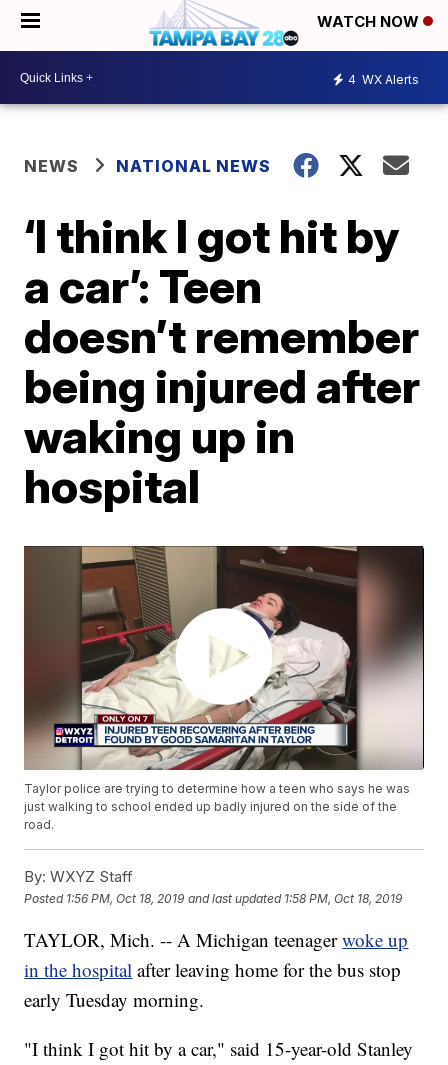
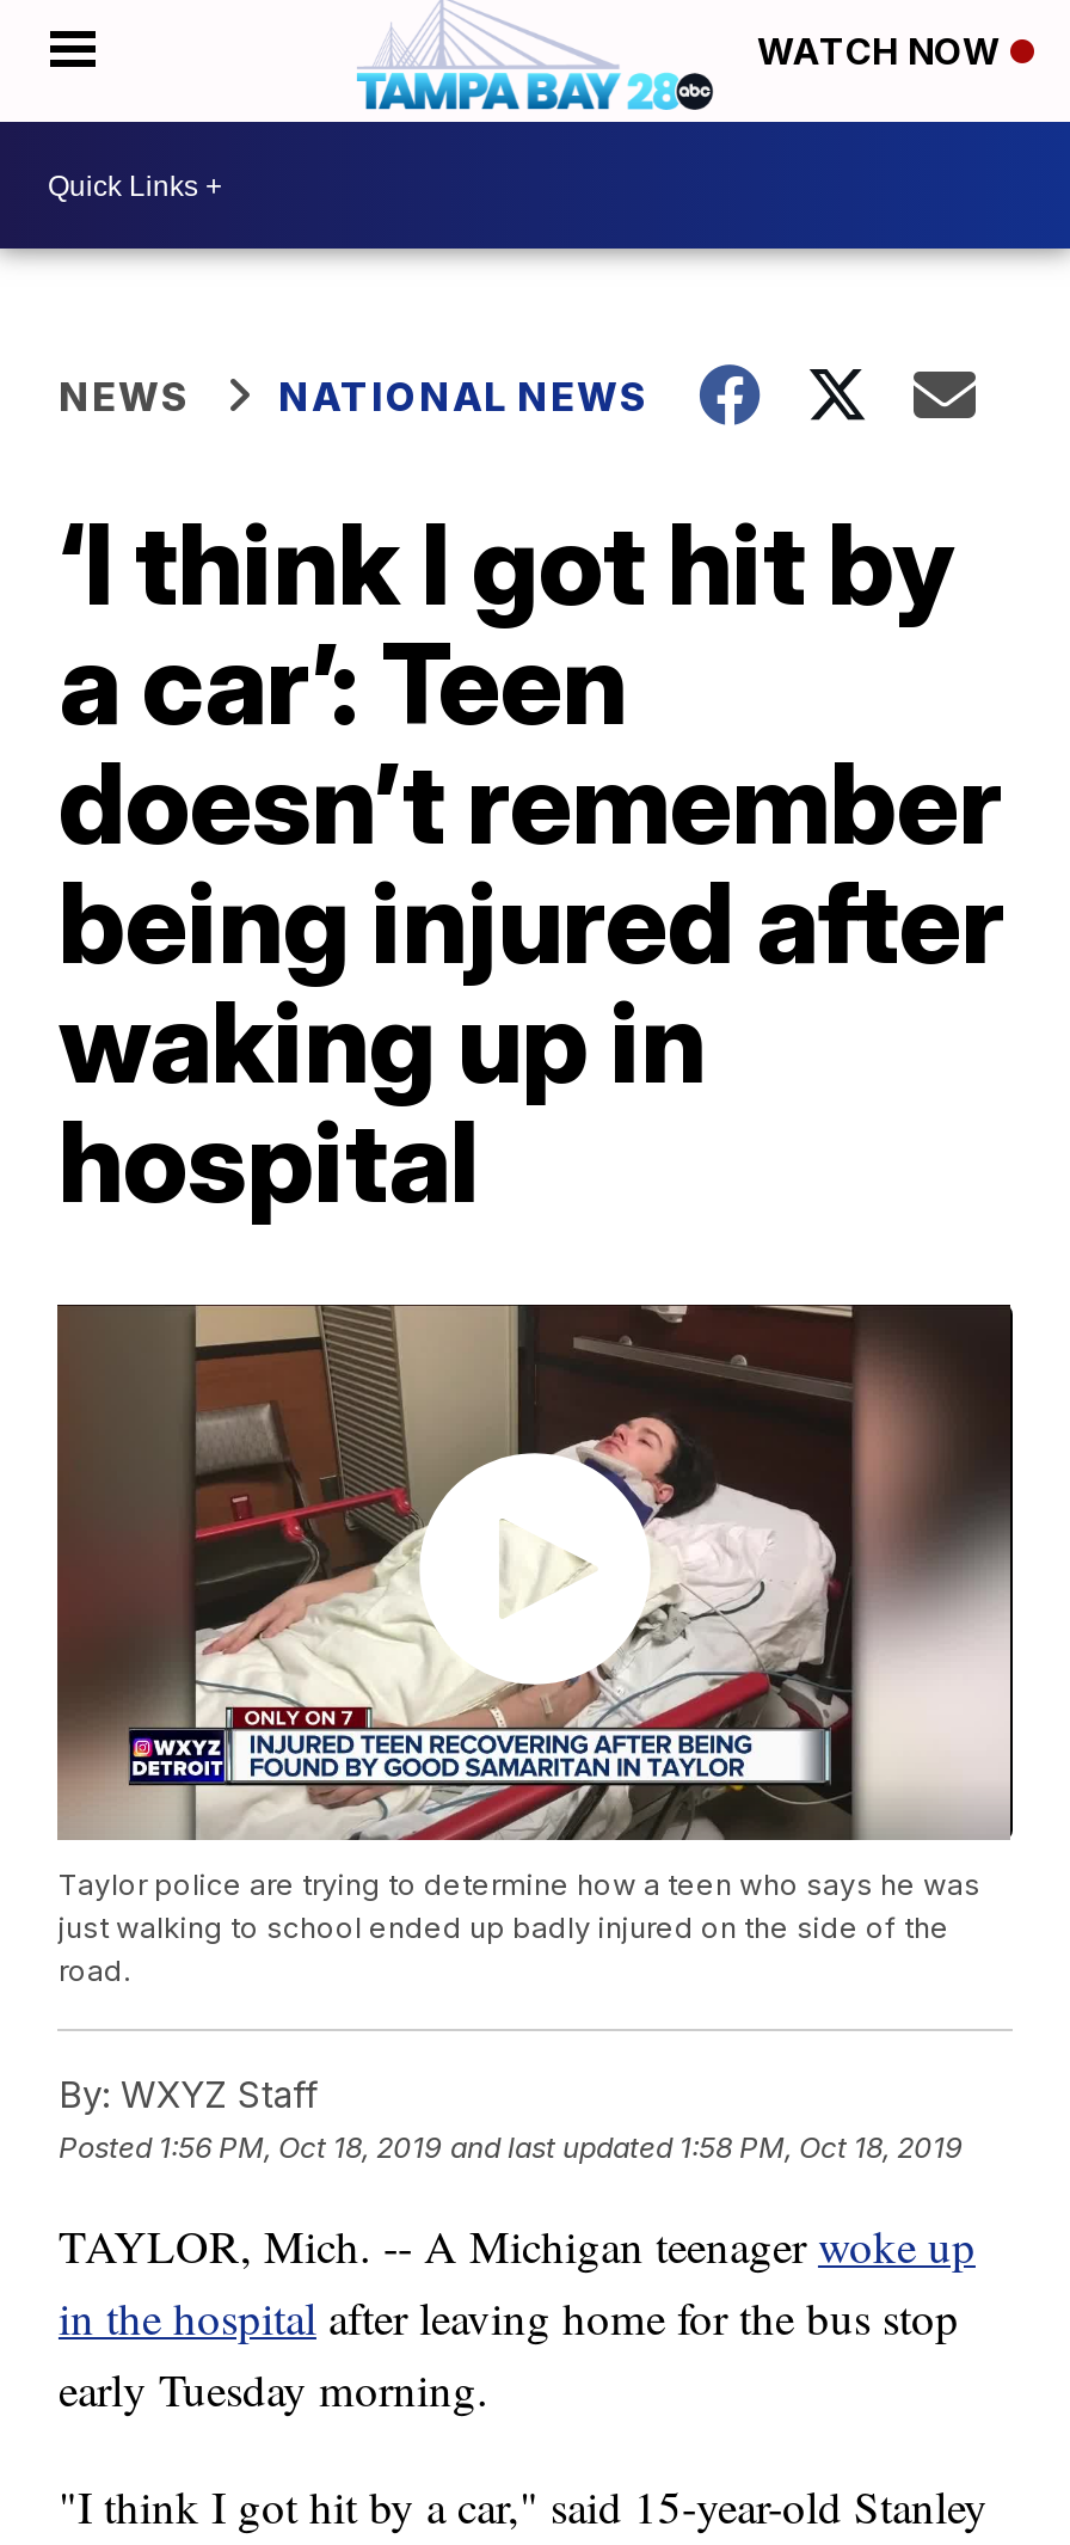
[348,71,419,86] 4 WX Alerts -> none

